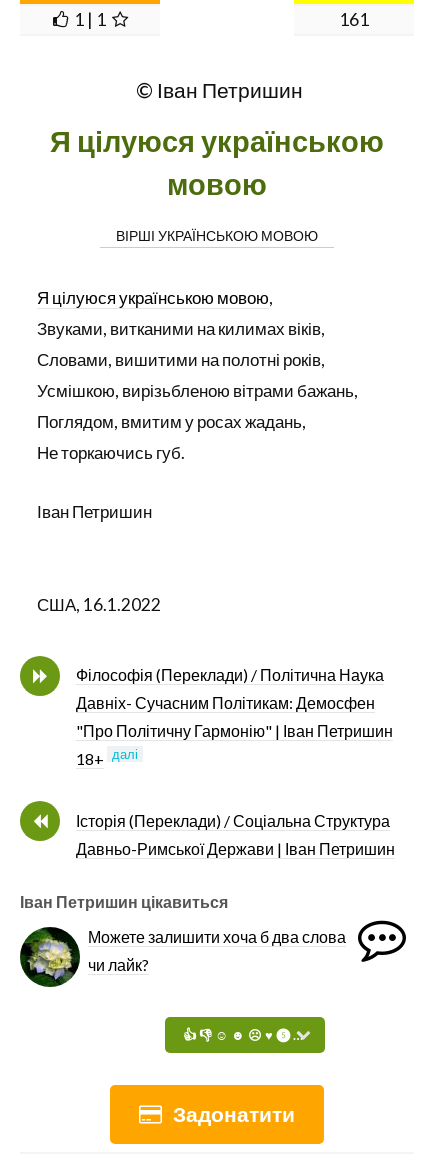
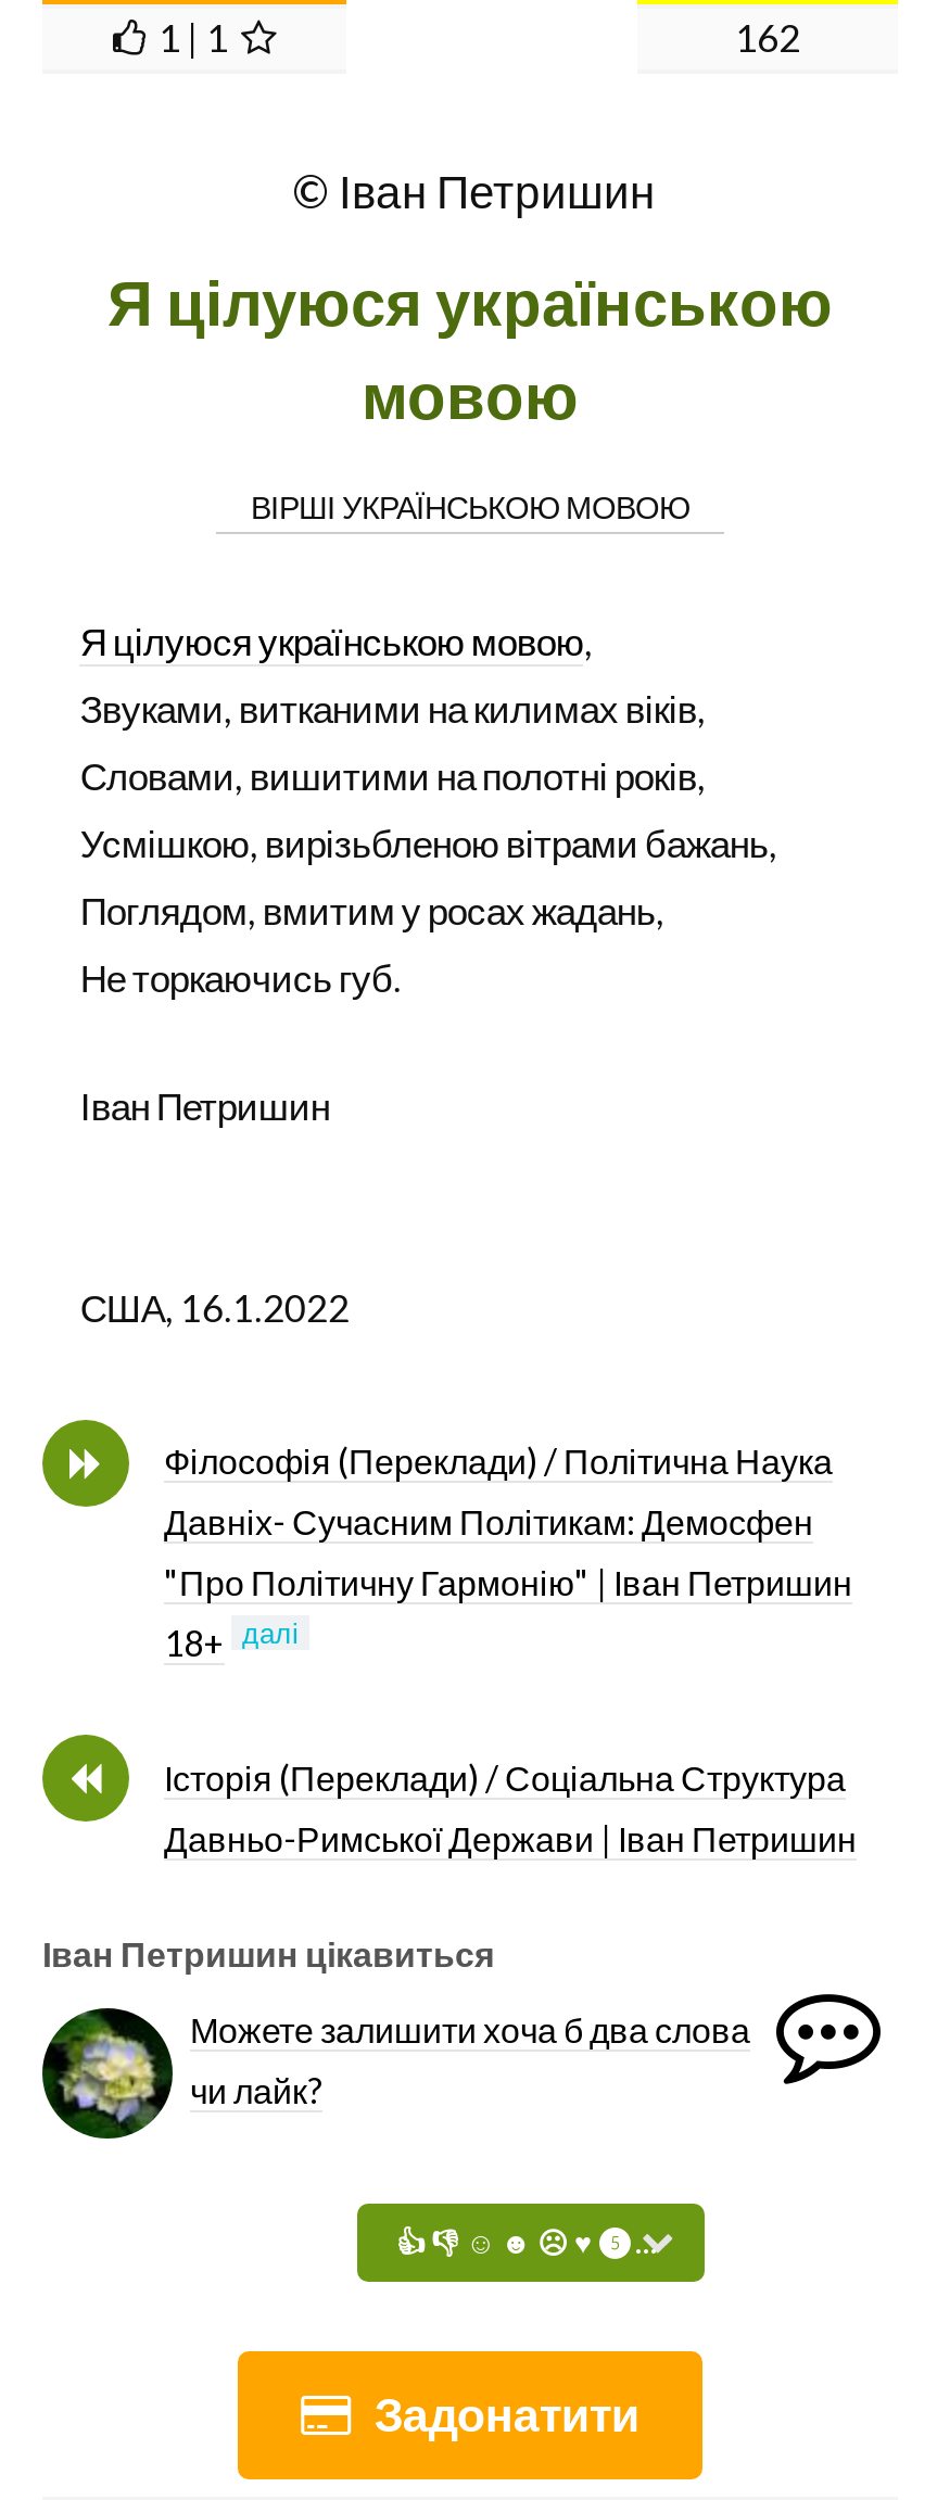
[339,9,369,30] 161 -> [735,15,800,61] 162

